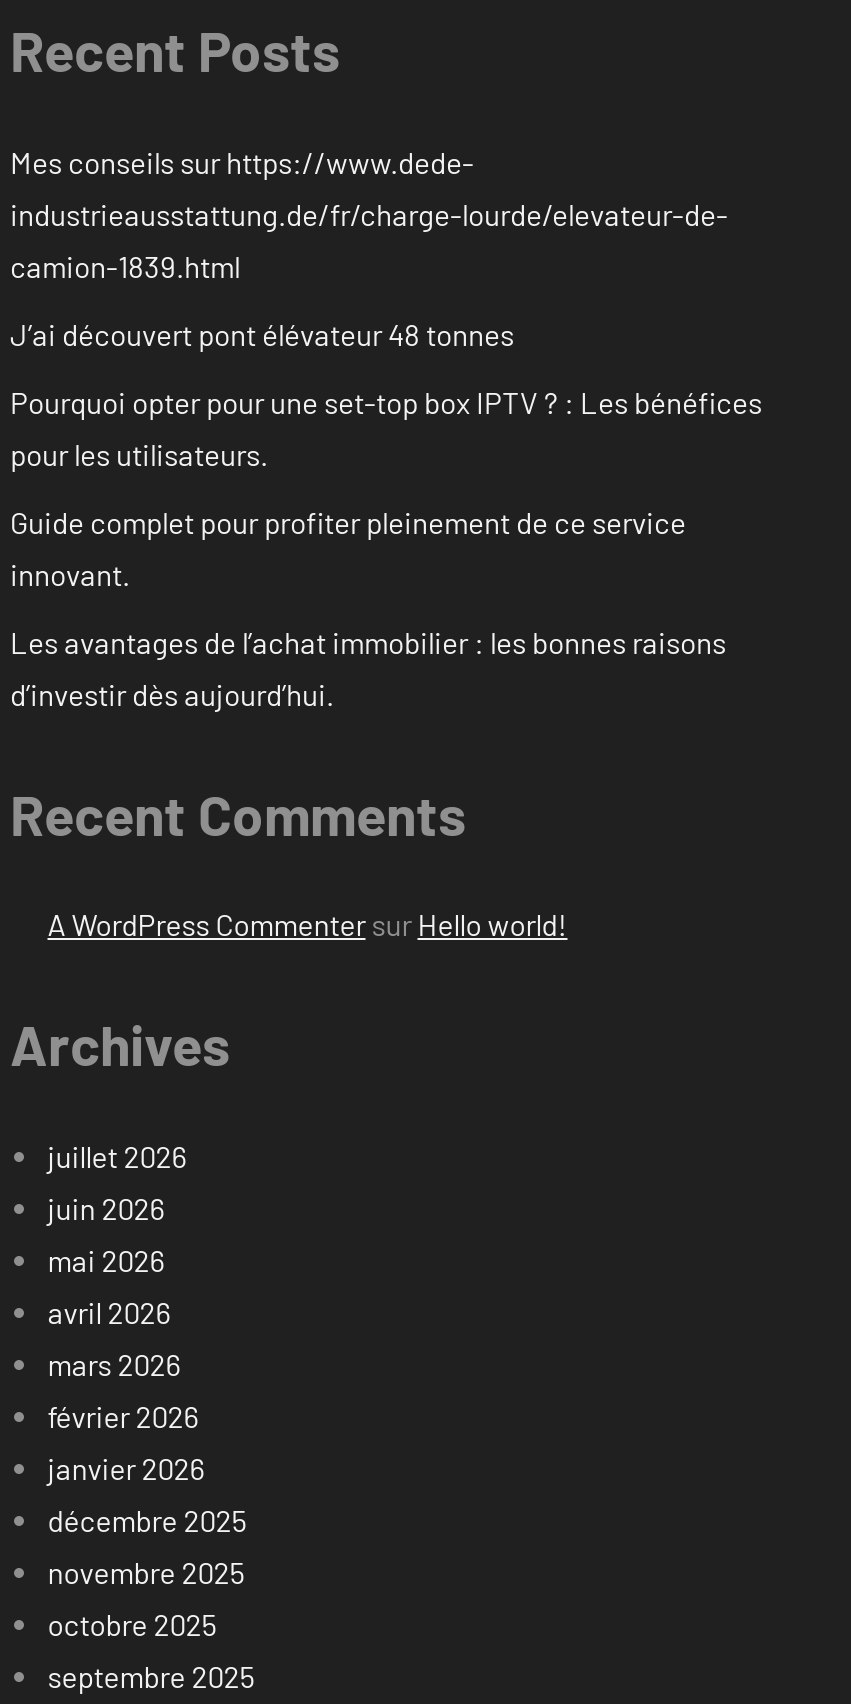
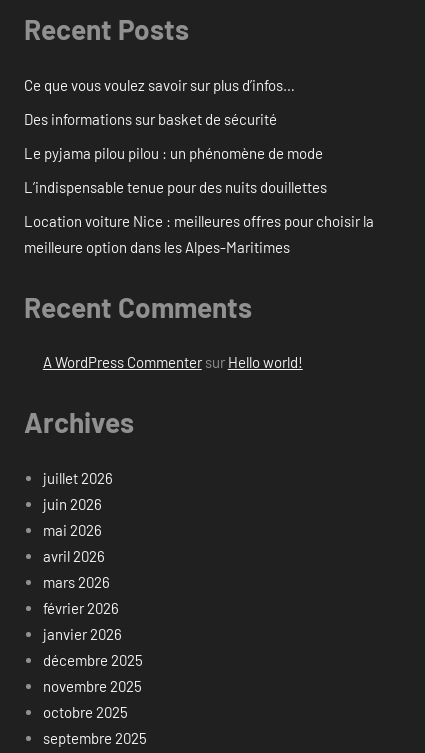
[10,144,728,284] Mes conseils sur https://www.dede- | industrieausstattung.de/fr/charge-lourde/elevateur-de- | camion-1839.html -> [24,76,295,94] Ce que vous voulez savoir sur plus d’infos…
[10,316,514,352] J’ai découvert pont élévateur 48 tonnes -> [24,110,277,128] Des informations sur basket de sécurité
[10,384,762,472] Pourquoi opter pour une set-top box IPTV ? : Les bénéfices | pour les utilisateurs. -> [24,144,323,162] Le pyjama pilou pilou : un phénomène de mode
[10,504,686,592] Guide complet pour profiter pleinement de ce service | innovant. -> [24,178,327,196] L’indispensable tenue pour des nuits douillettes
[10,624,726,712] Les avantages de l’achat immobilier : les bonnes raisons | d’investir dès aujourd’hui. -> [24,212,374,256] Location voiture Nice : meilleures offres pour choisir la | meilleure option dans les Alpes-Maritimes

